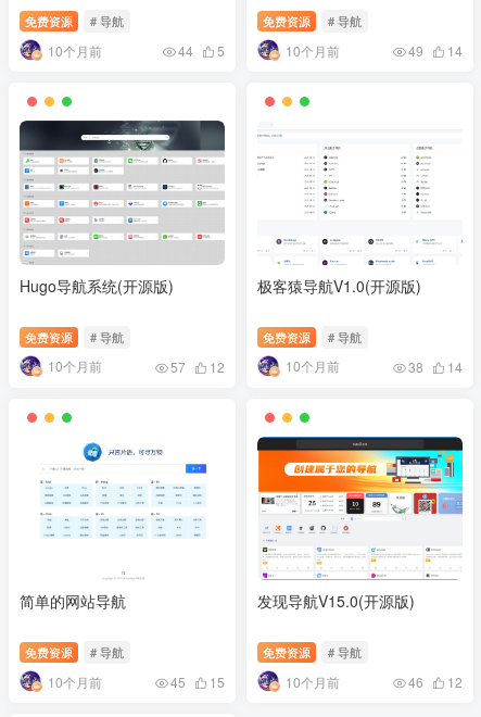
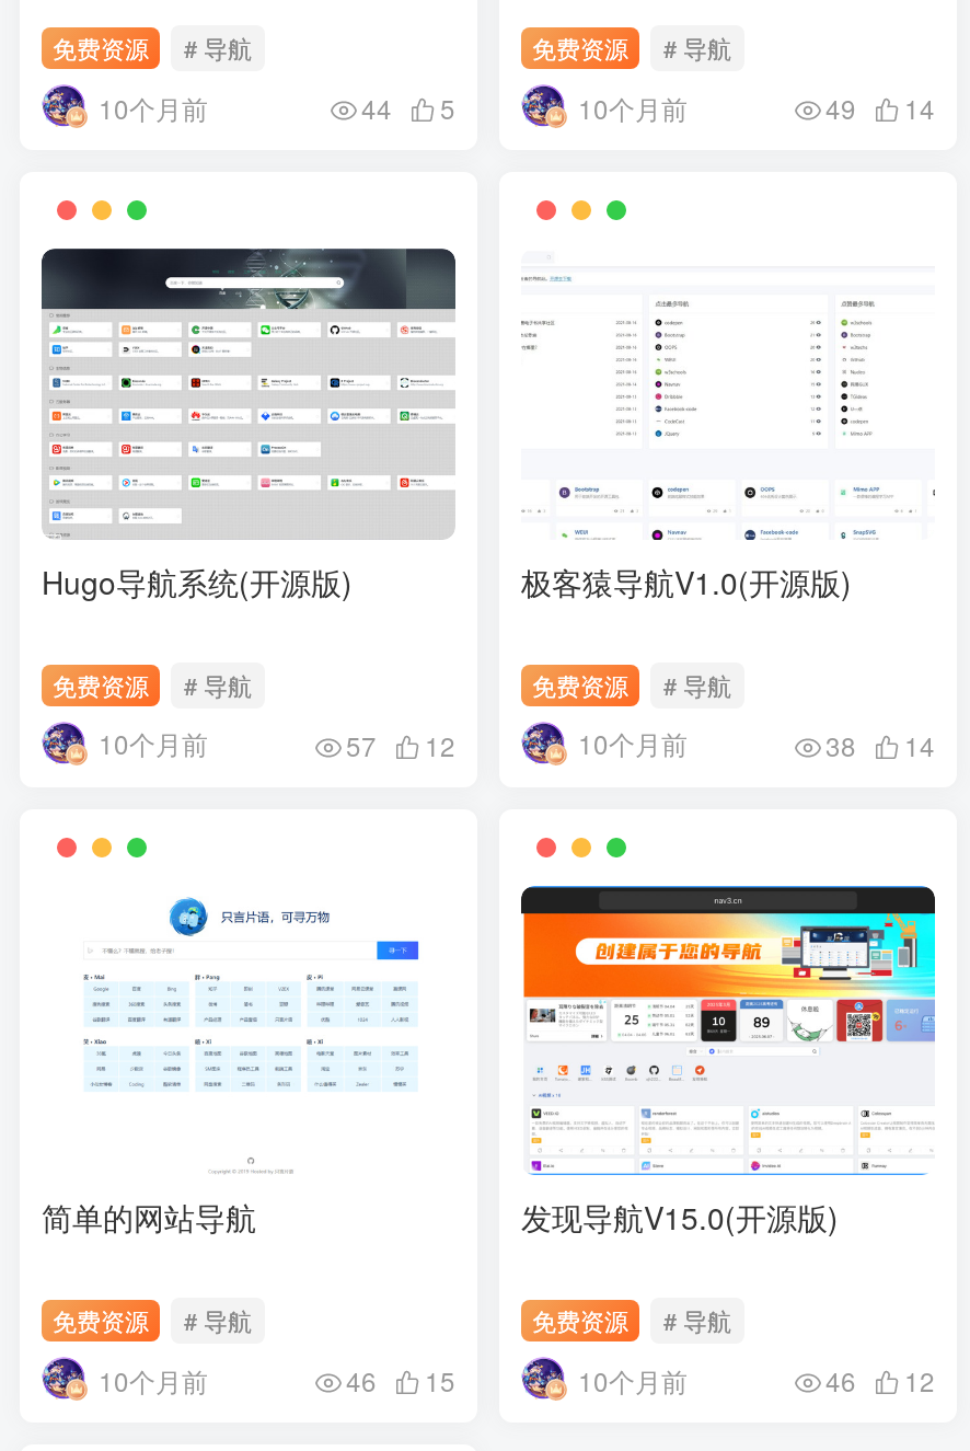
[170,673,225,691] 45 15 -> [346,1362,455,1399] 46 15

